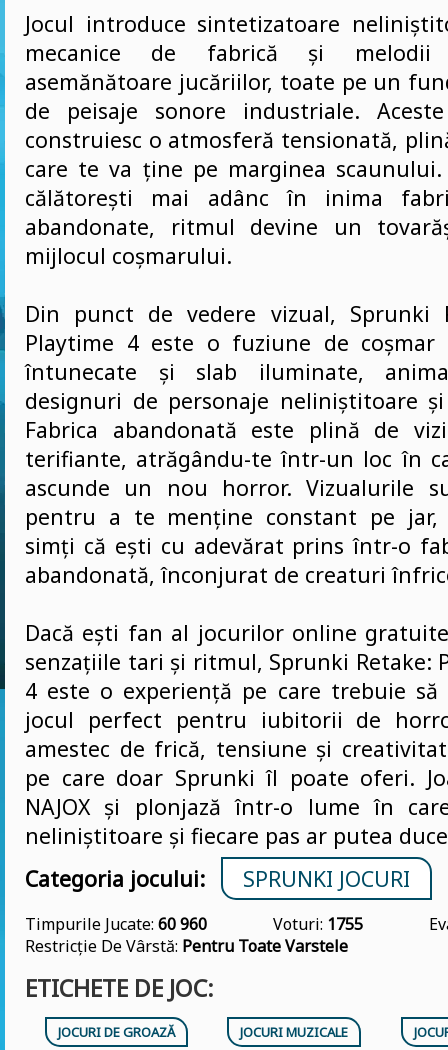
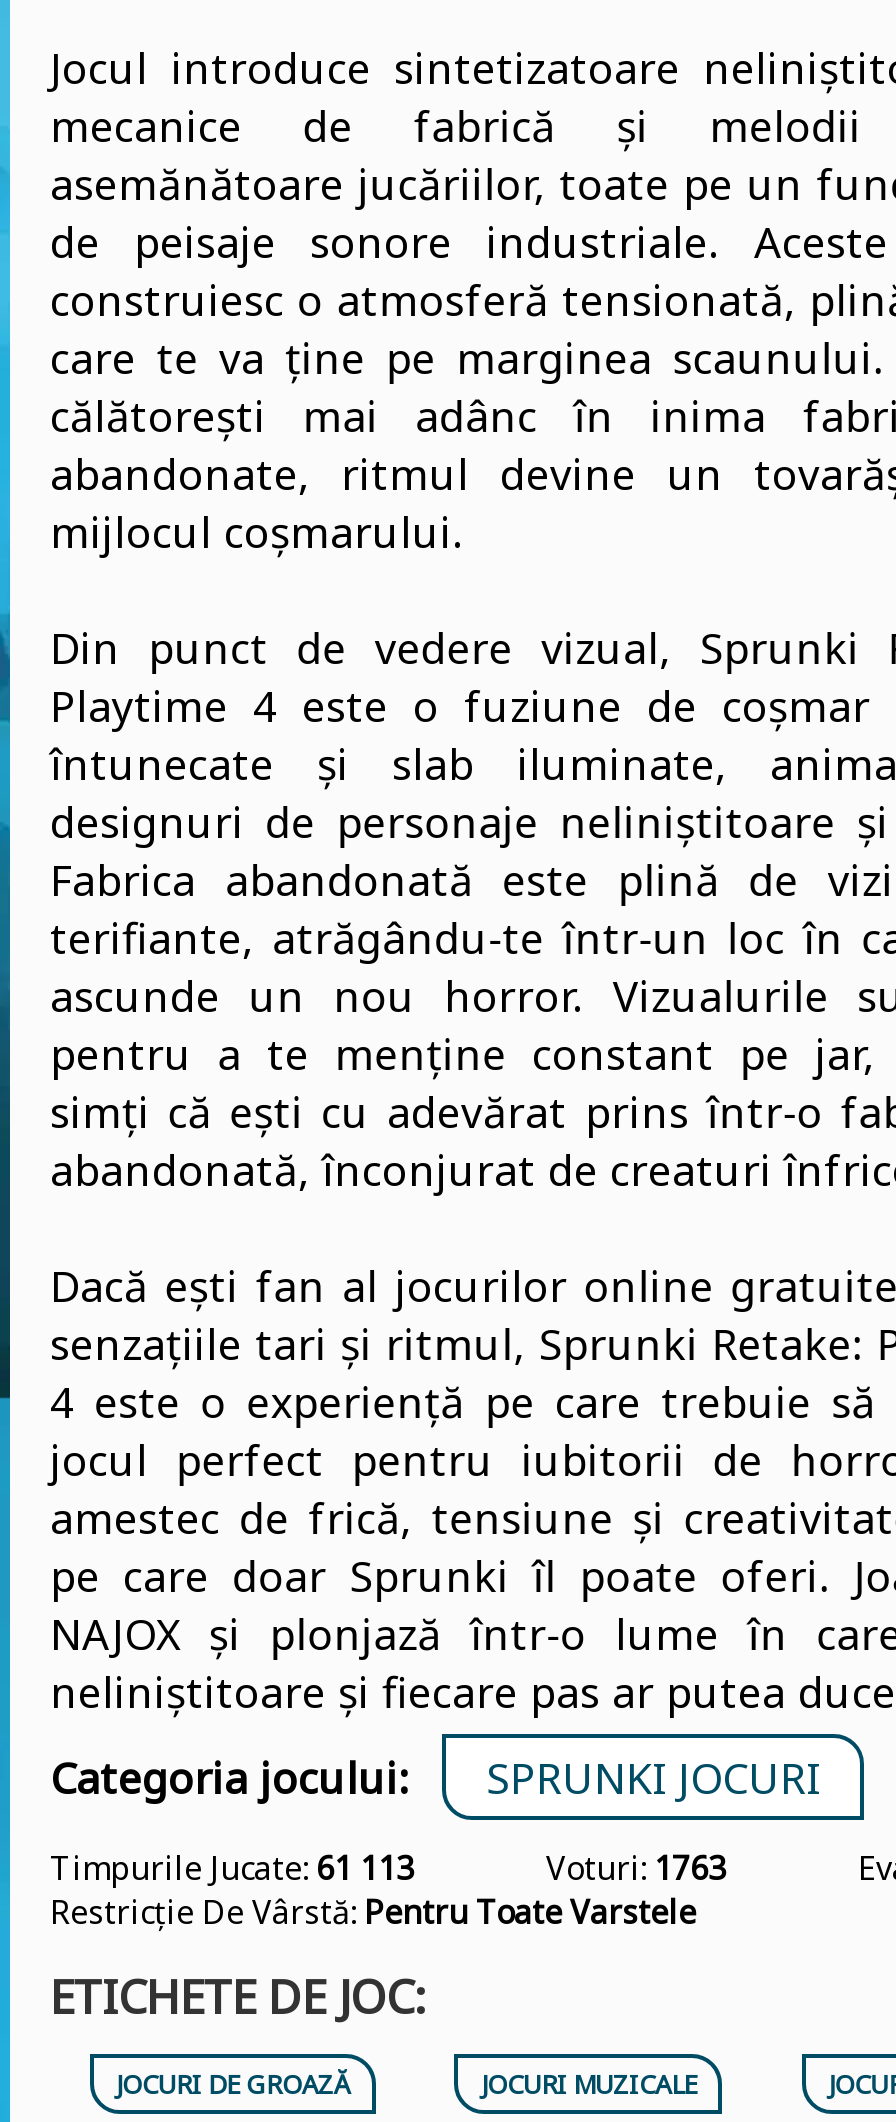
[25,913,207,935] Timpurile Jucate: 60 960 -> [50,1846,414,1890] Timpurile Jucate: 61 113
[273,913,363,935] Voturi: 1755 -> [546,1846,726,1890] Voturi: 1763

